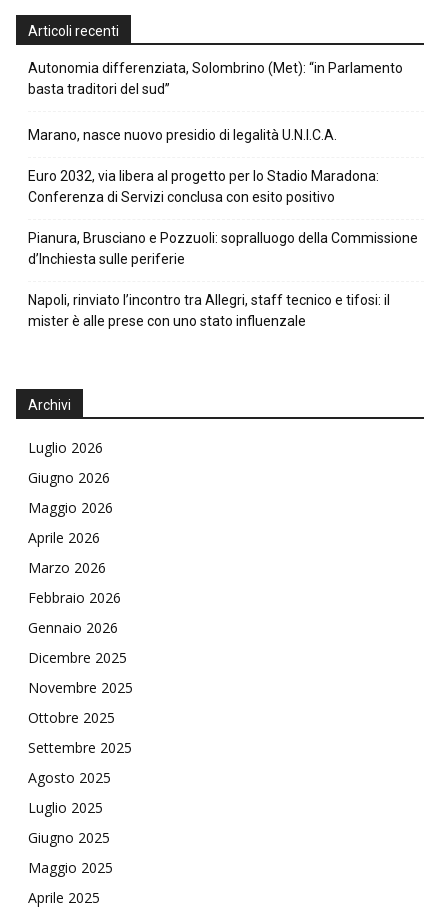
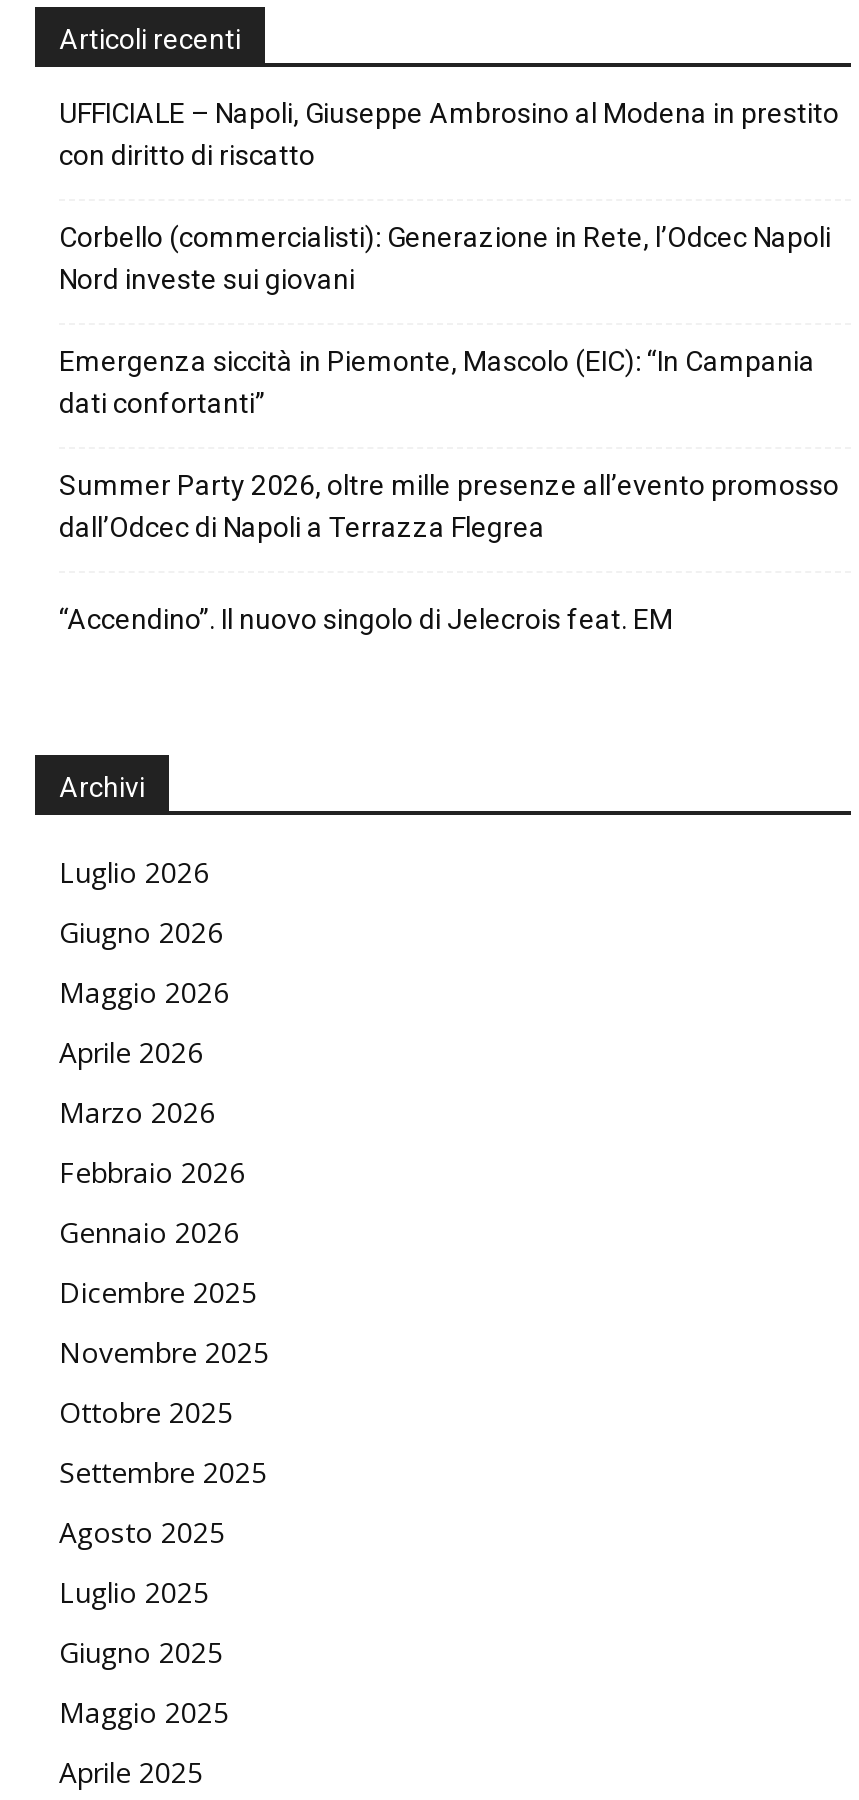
[28,59,403,96] Autonomia differenziata, Solombrino (Met): “in Parlamento | basta traditori del sud” -> [59,97,839,171] UFFICIALE – Napoli, Giuseppe Ambrosino al Modena in prestito | con diritto di riscatto
[28,126,337,142] Marano, nasce nuovo presidio di legalità U.N.I.C.A. -> [59,221,831,295] Corbello (commercialisti): Generazione in Rete, l’Odcec Napoli | Nord investe sui giovani
[28,167,379,204] Euro 2032, via libera al progetto per lo Stadio Maradona: | Conferenza di Servizi conclusa con esito positivo -> [59,345,815,419] Emergenza siccità in Piemonte, Mascolo (EIC): “In Campania | dati confortanti”
[28,229,418,266] Pianura, Brusciano e Pozzuoli: sopralluogo della Commissione | d’Inchiesta sulle periferie -> [59,469,839,543] Summer Party 2026, oltre mille presenze all’evento promosso | dall’Odcec di Napoli a Terrazza Flegrea
[28,291,390,328] Napoli, rinviato l’incontro tra Allegri, staff tecnico e tifosi: il | mister è alle prese con uno stato influenzale -> [59,603,673,635] “Accendino”. Il nuovo singolo di Jelecrois feat. EM

